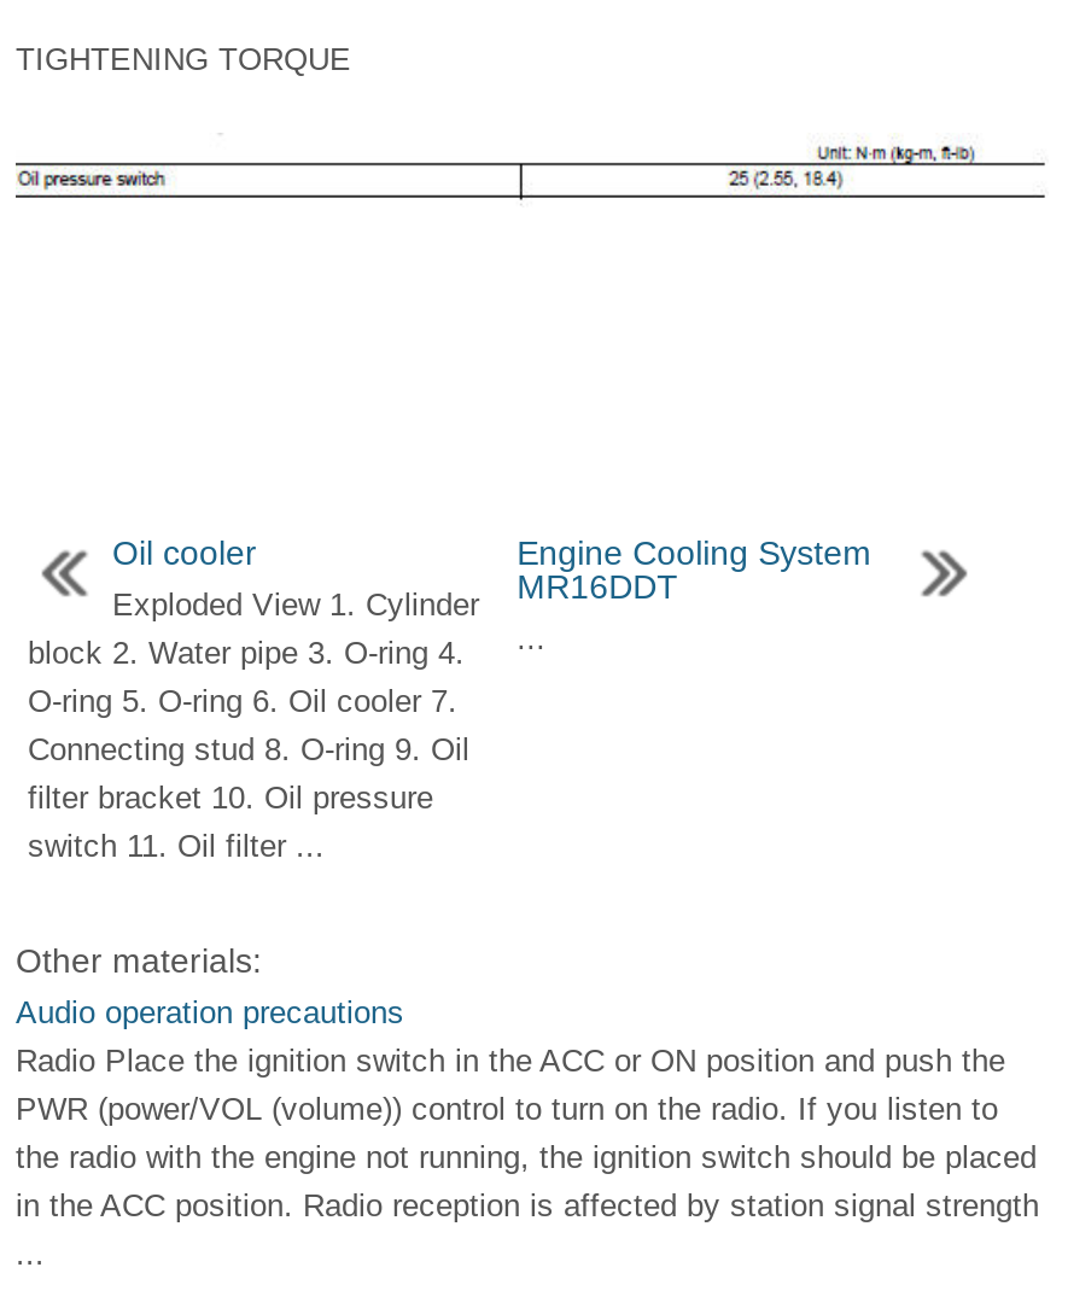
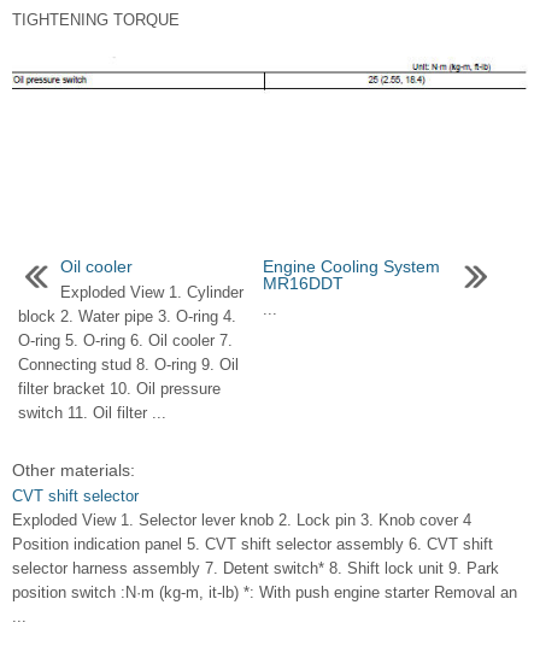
[16,995,1039,1224] Audio operation precautions | Radio Place the ignition switch in the ACC or ON position and push the | PWR (power/VOL (volume)) control to turn on the radio. If you listen to | the radio with the engine not running, the ignition switch should be placed | in the ACC position. Radio reception is affected by station signal strength -> [12,487,517,602] CVT shift selector | Exploded View 1. Selector lever knob 2. Lock pin 3. Knob cover 4 | Position indication panel 5. CVT shift selector assembly 6. CVT shift | selector harness assembly 7. Detent switch* 8. Shift lock unit 9. Park | position switch :N·m (kg-m, it-lb) *: With push engine starter Removal an

